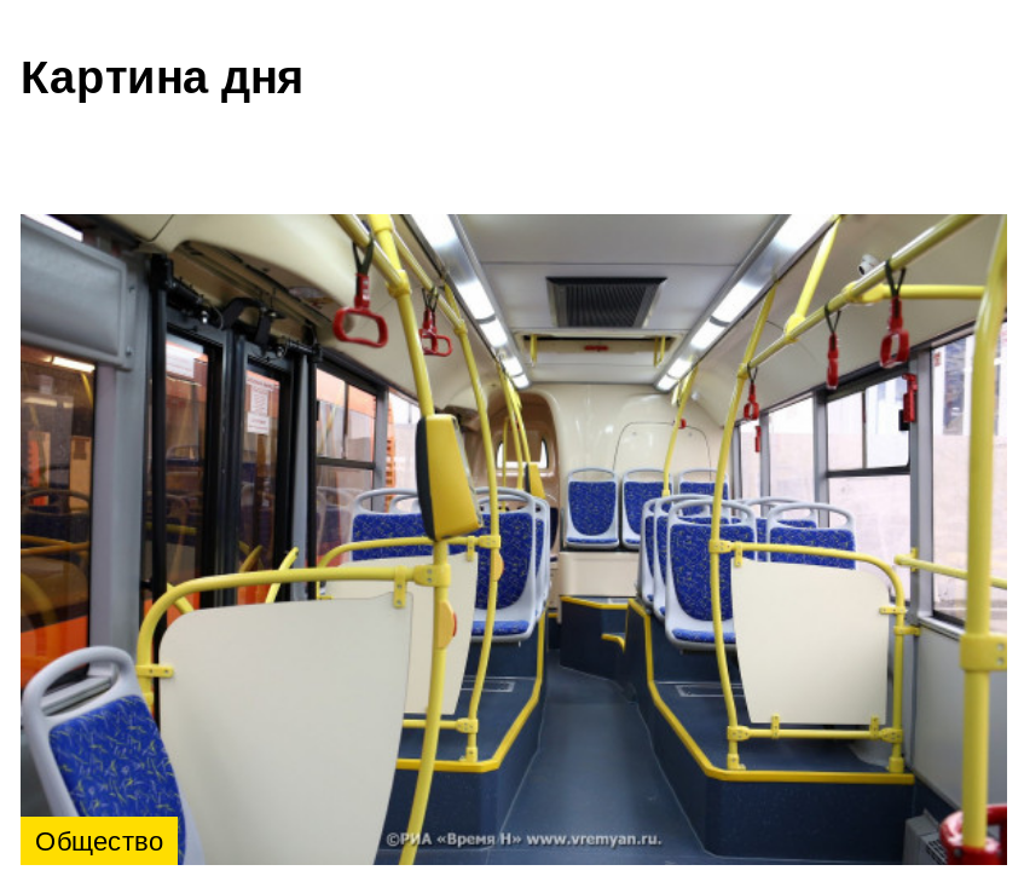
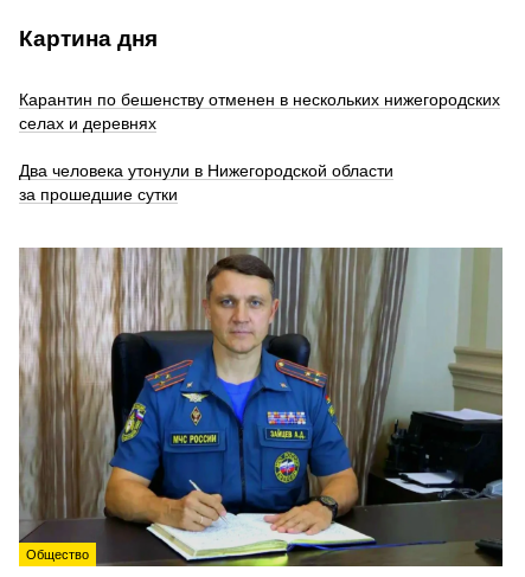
none -> [19,90,500,203] Карантин по бешенству отменен в нескольких нижегородских | селах и деревнях | Два человека утонули в Нижегородской области | за прошедшие сутки
[18,238,1009,867] [image] -> [18,246,504,568] [image]

